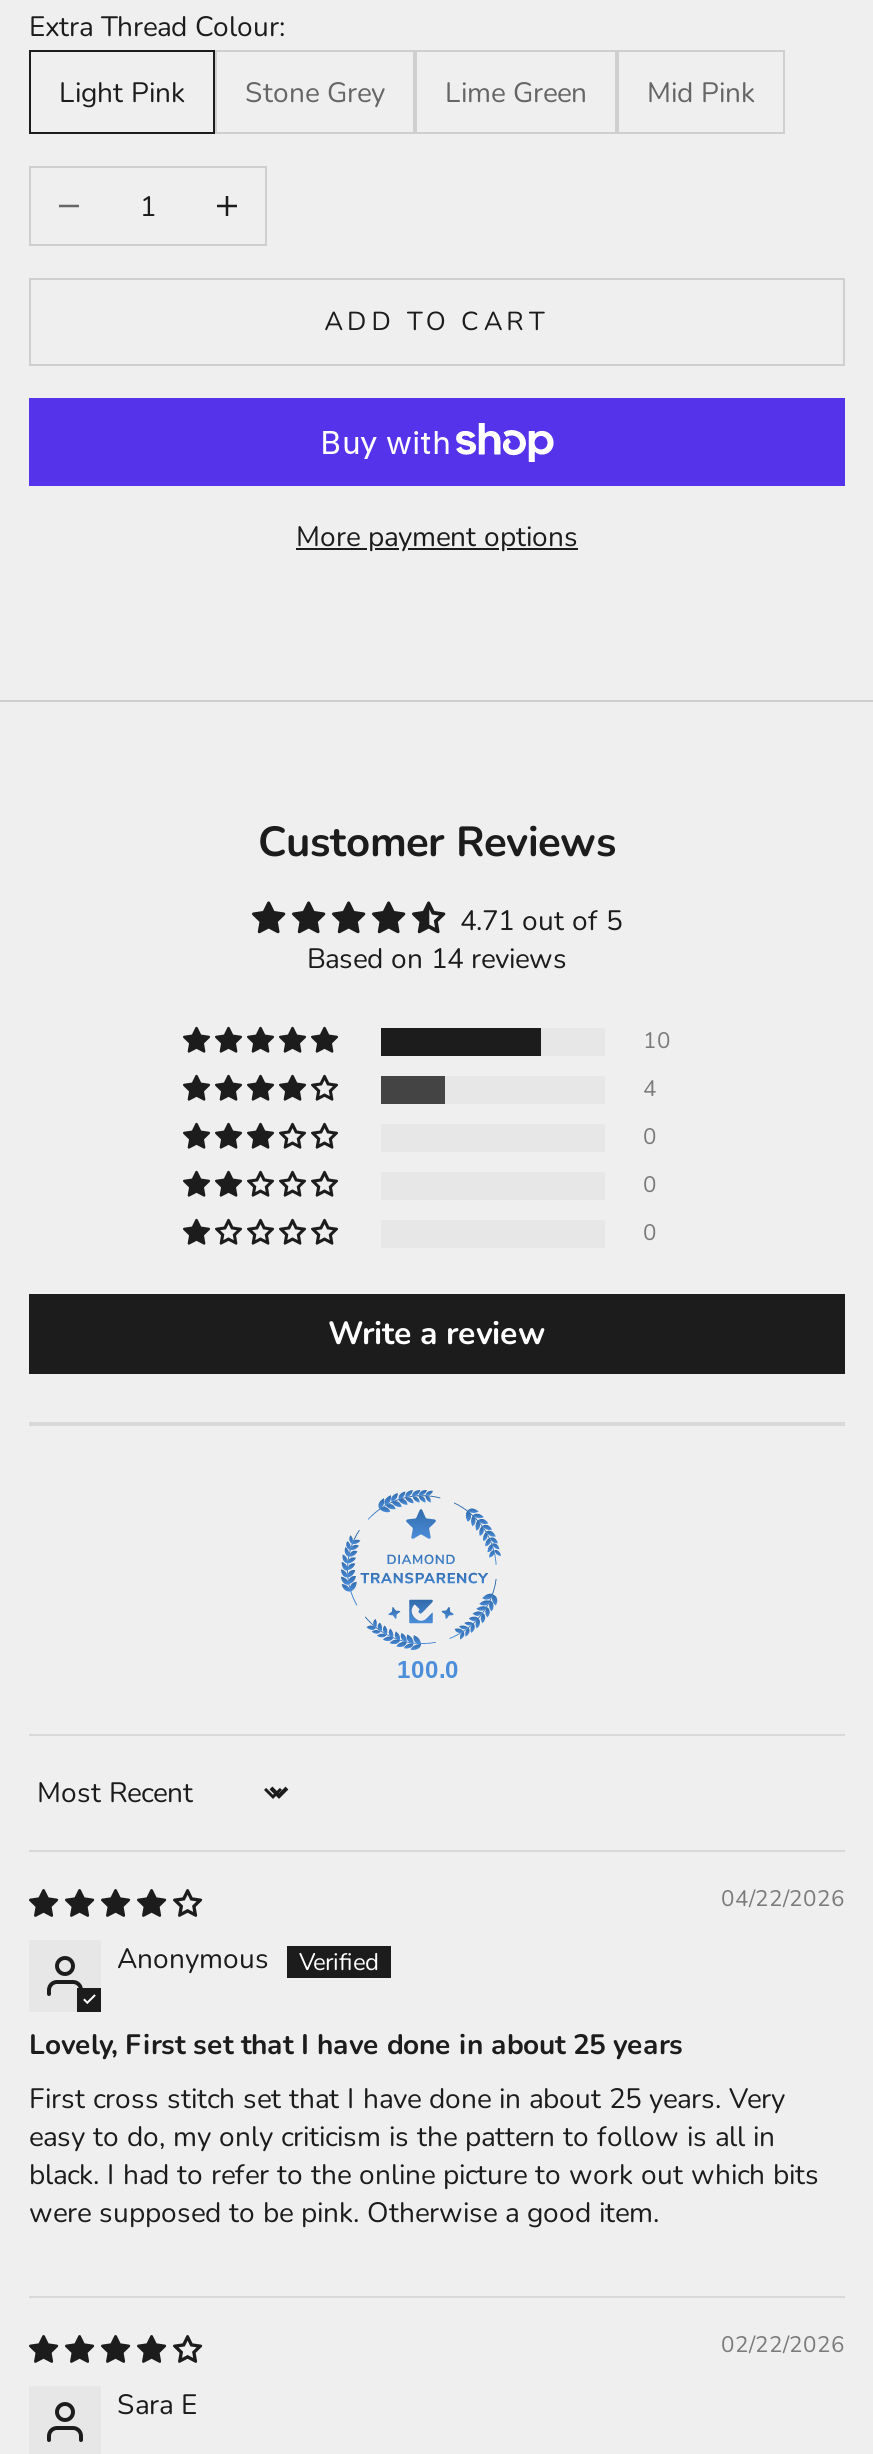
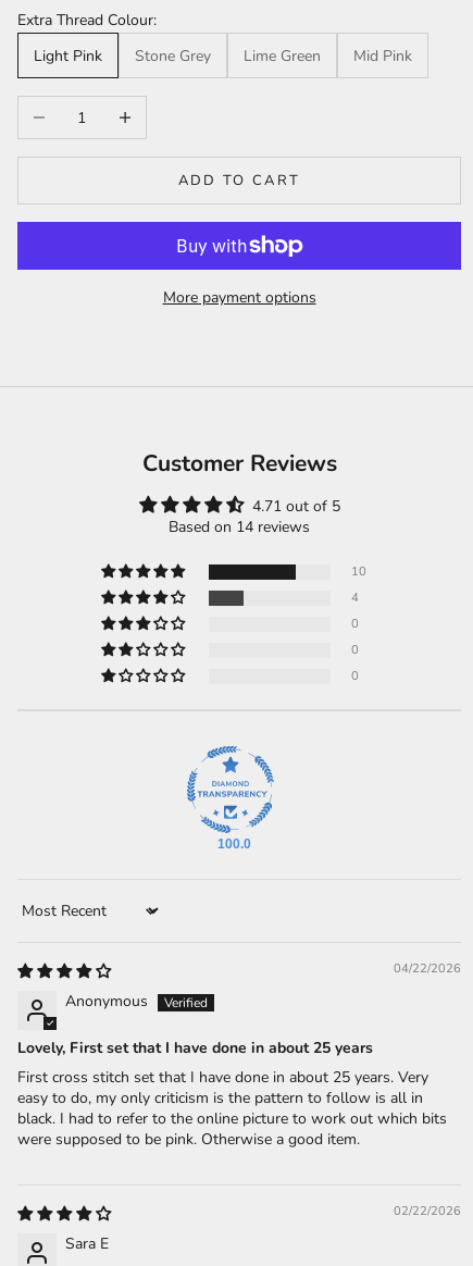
[328,1312,546,1356] Write a review -> none

